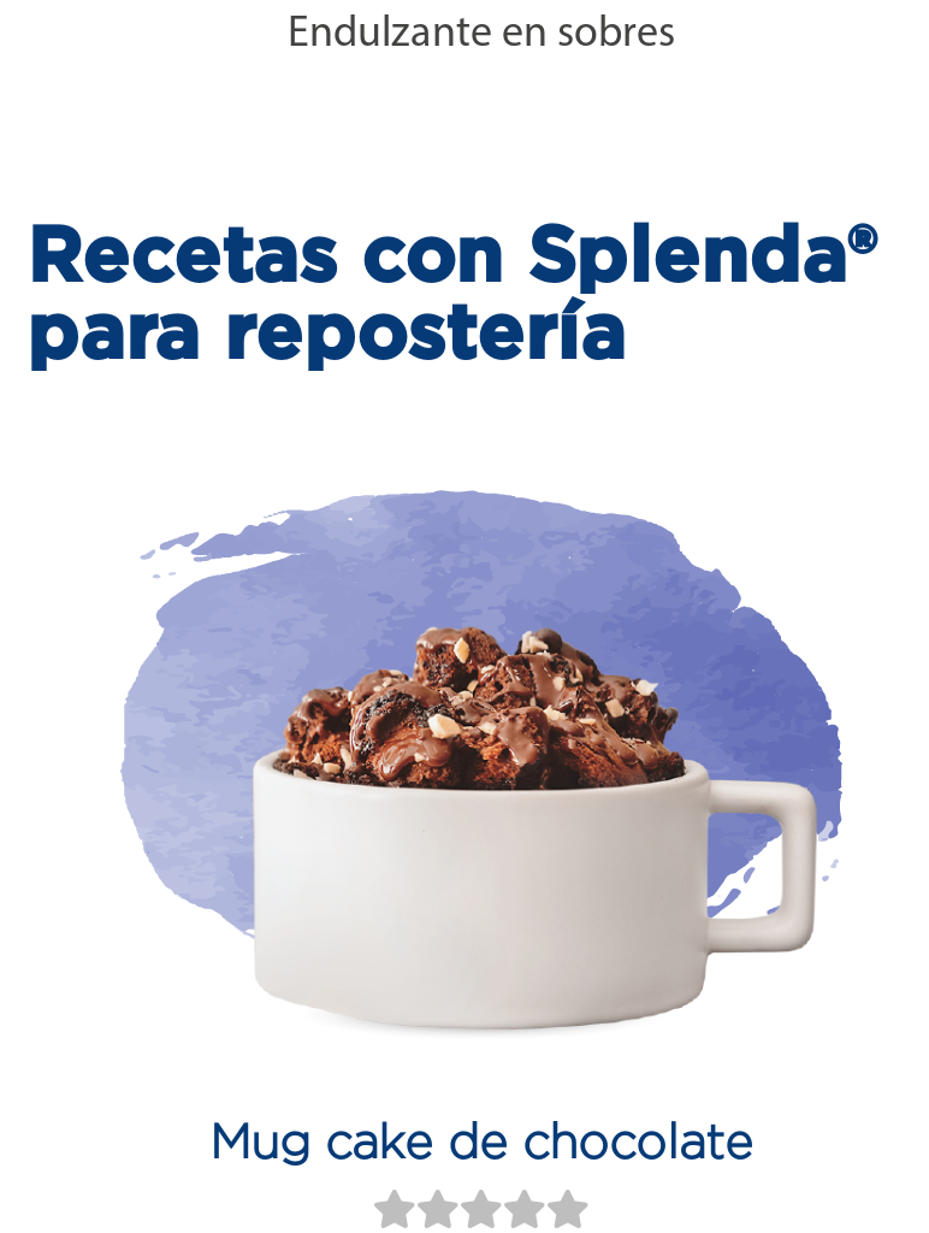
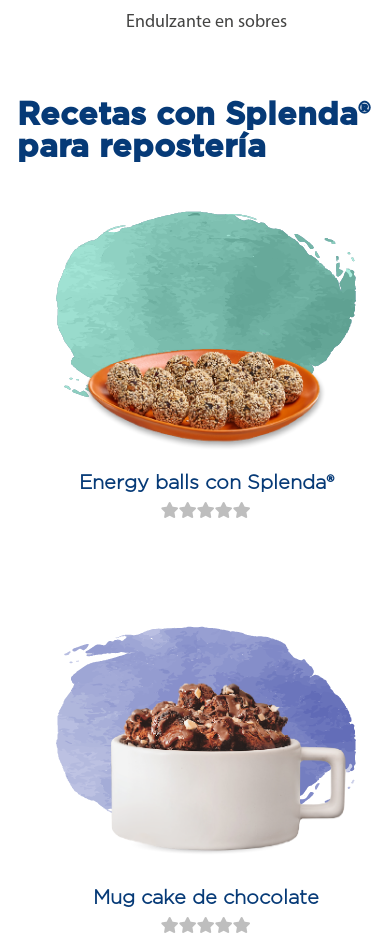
none -> [56,212,357,493] [image] | Energy balls con Splenda®

